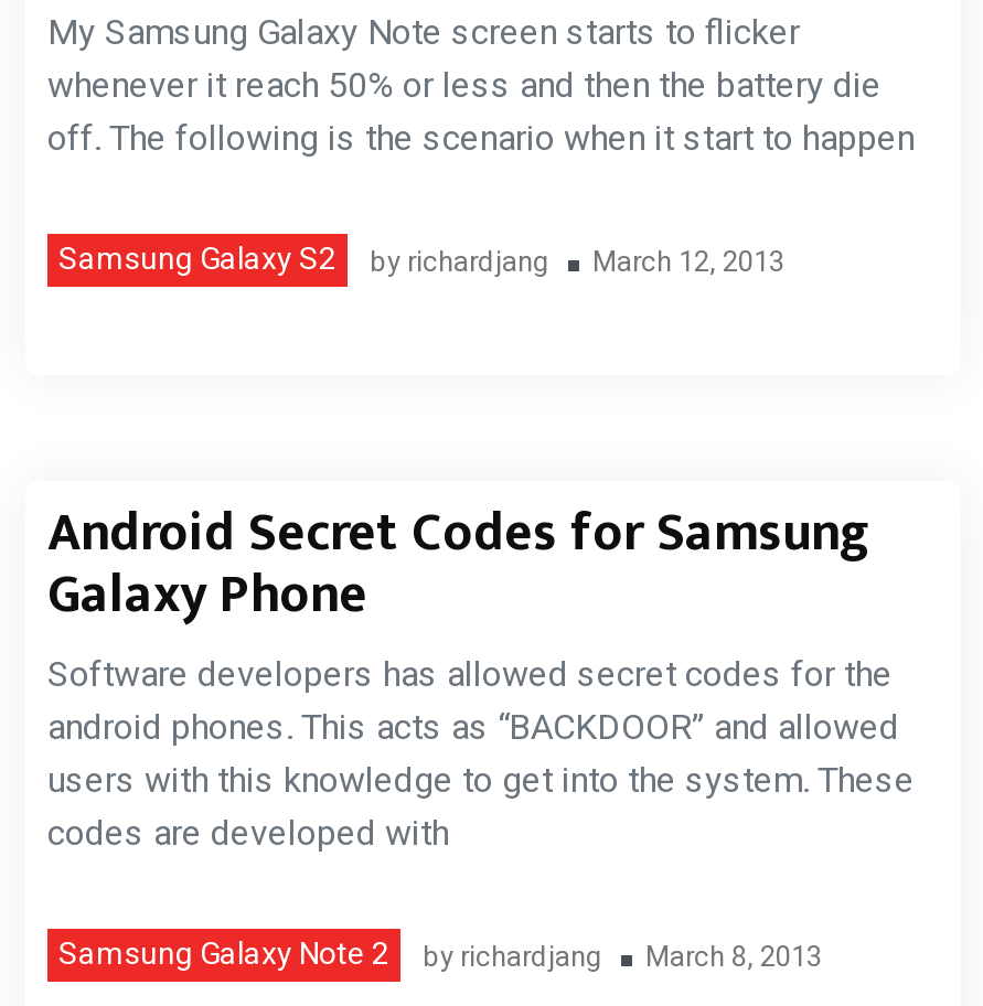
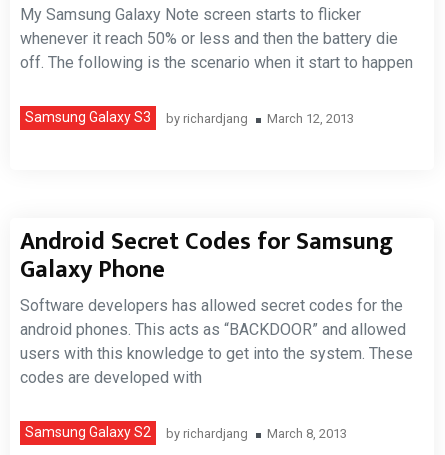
none -> [25,109,151,125] Samsung Galaxy S3
moved [58,240,336,276] -> [25,424,151,440]: Samsung Galaxy S2
[58,935,389,971] Samsung Galaxy Note 2 -> none

